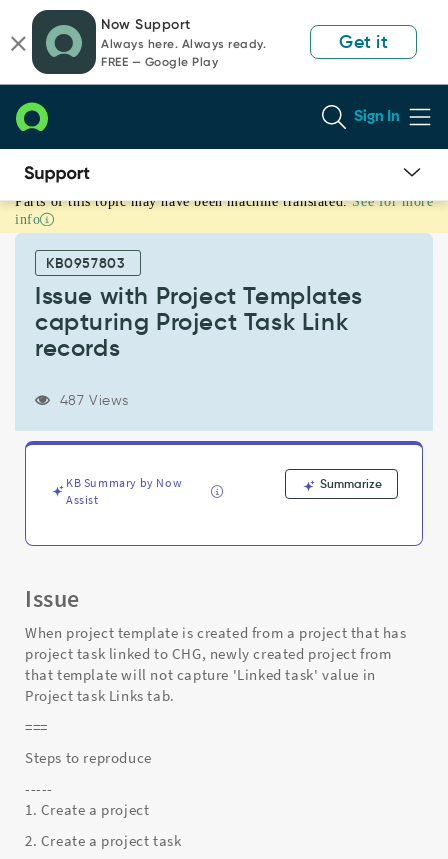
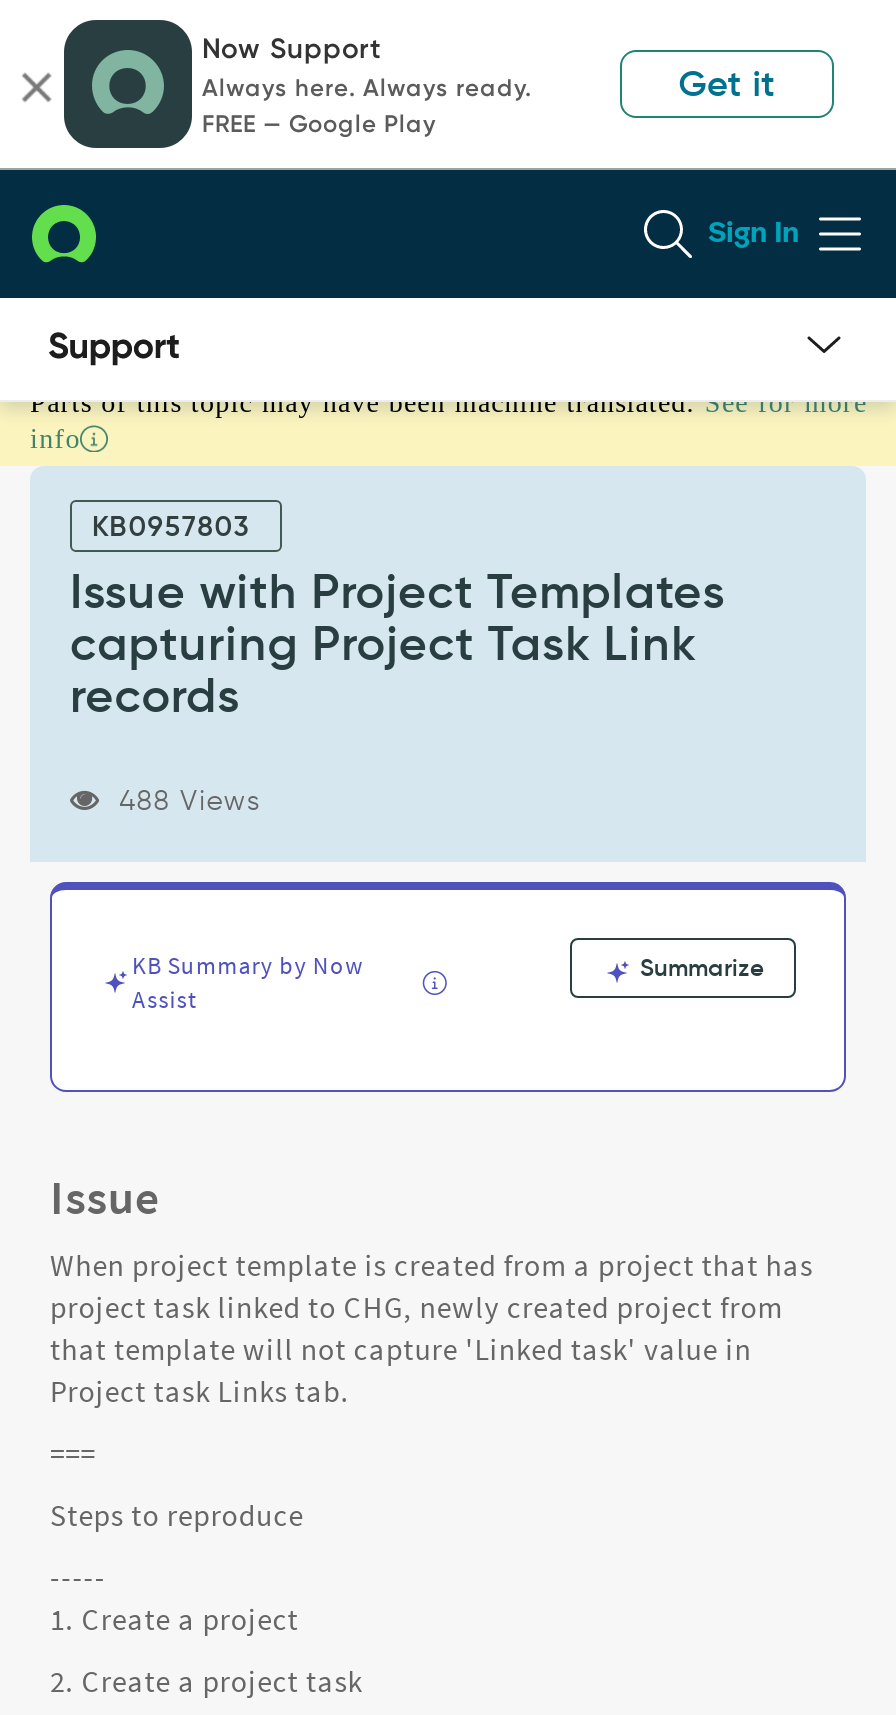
[55,392,129,409] 487 Views -> [110,784,260,818] 488 Views

